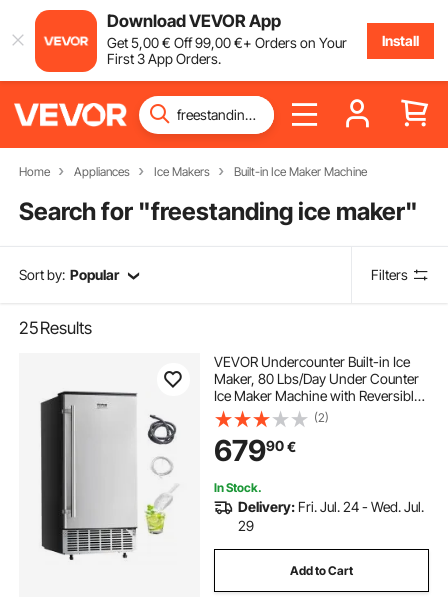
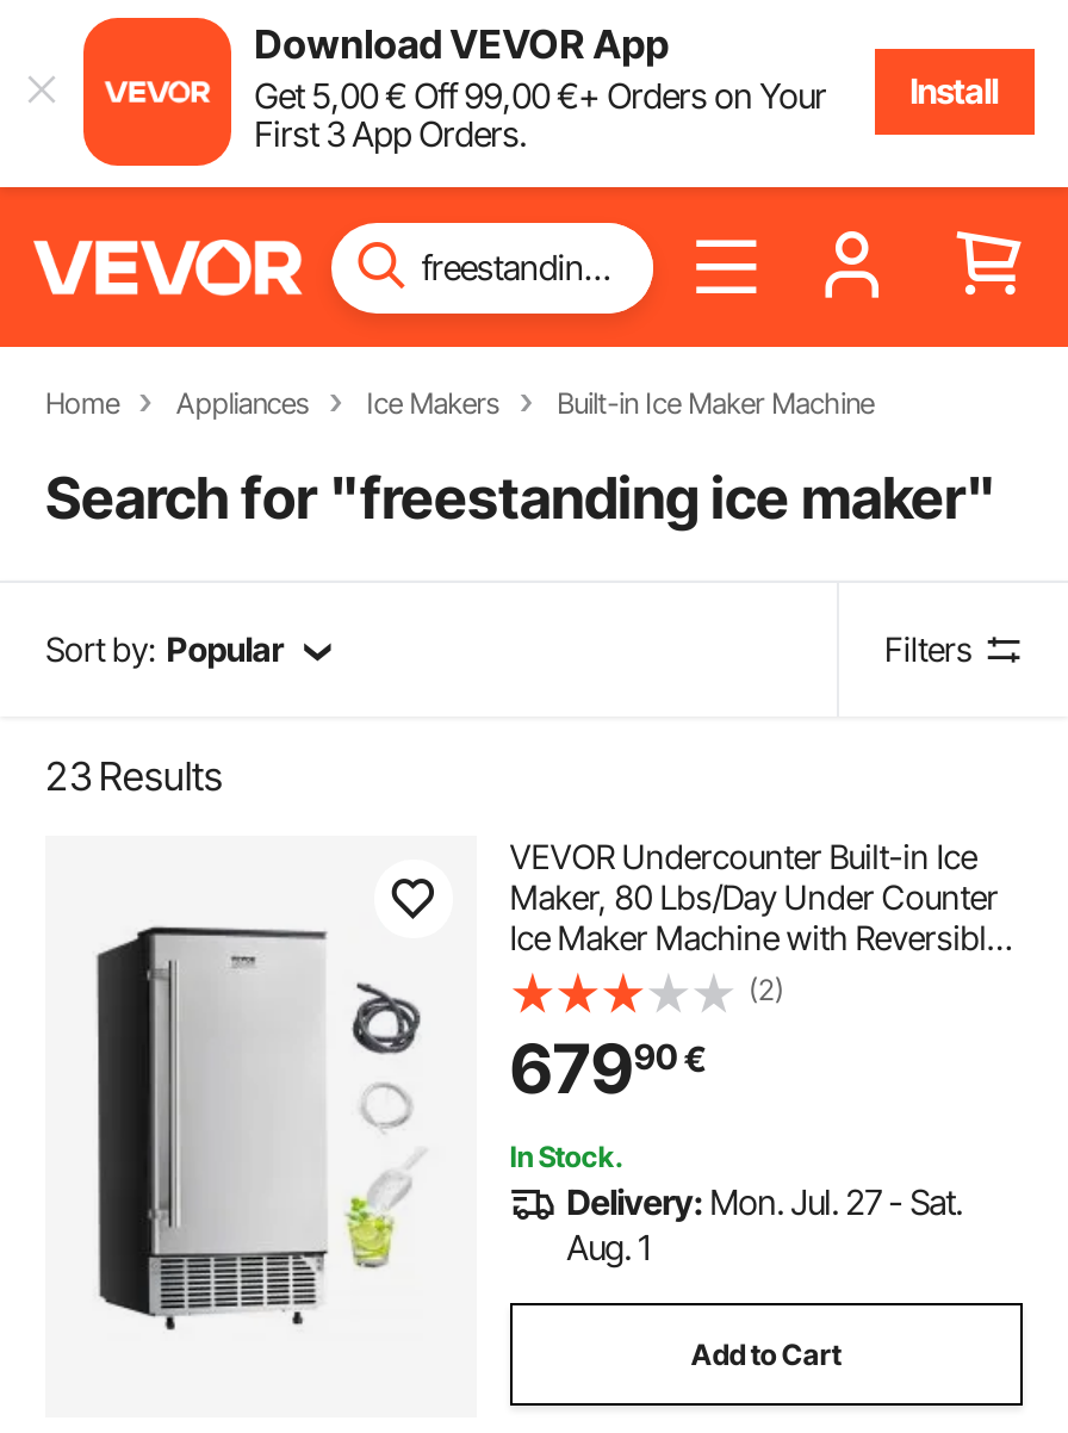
[19,318,92,338] 25 Results -> [46,752,223,799] 23 Results
[238,498,424,534] Delivery: Fri. Jul. 24 - Wed. Jul. | 29 -> [567,1181,962,1267] Delivery: Mon. Jul. 27 - Sat. | Aug. 1

